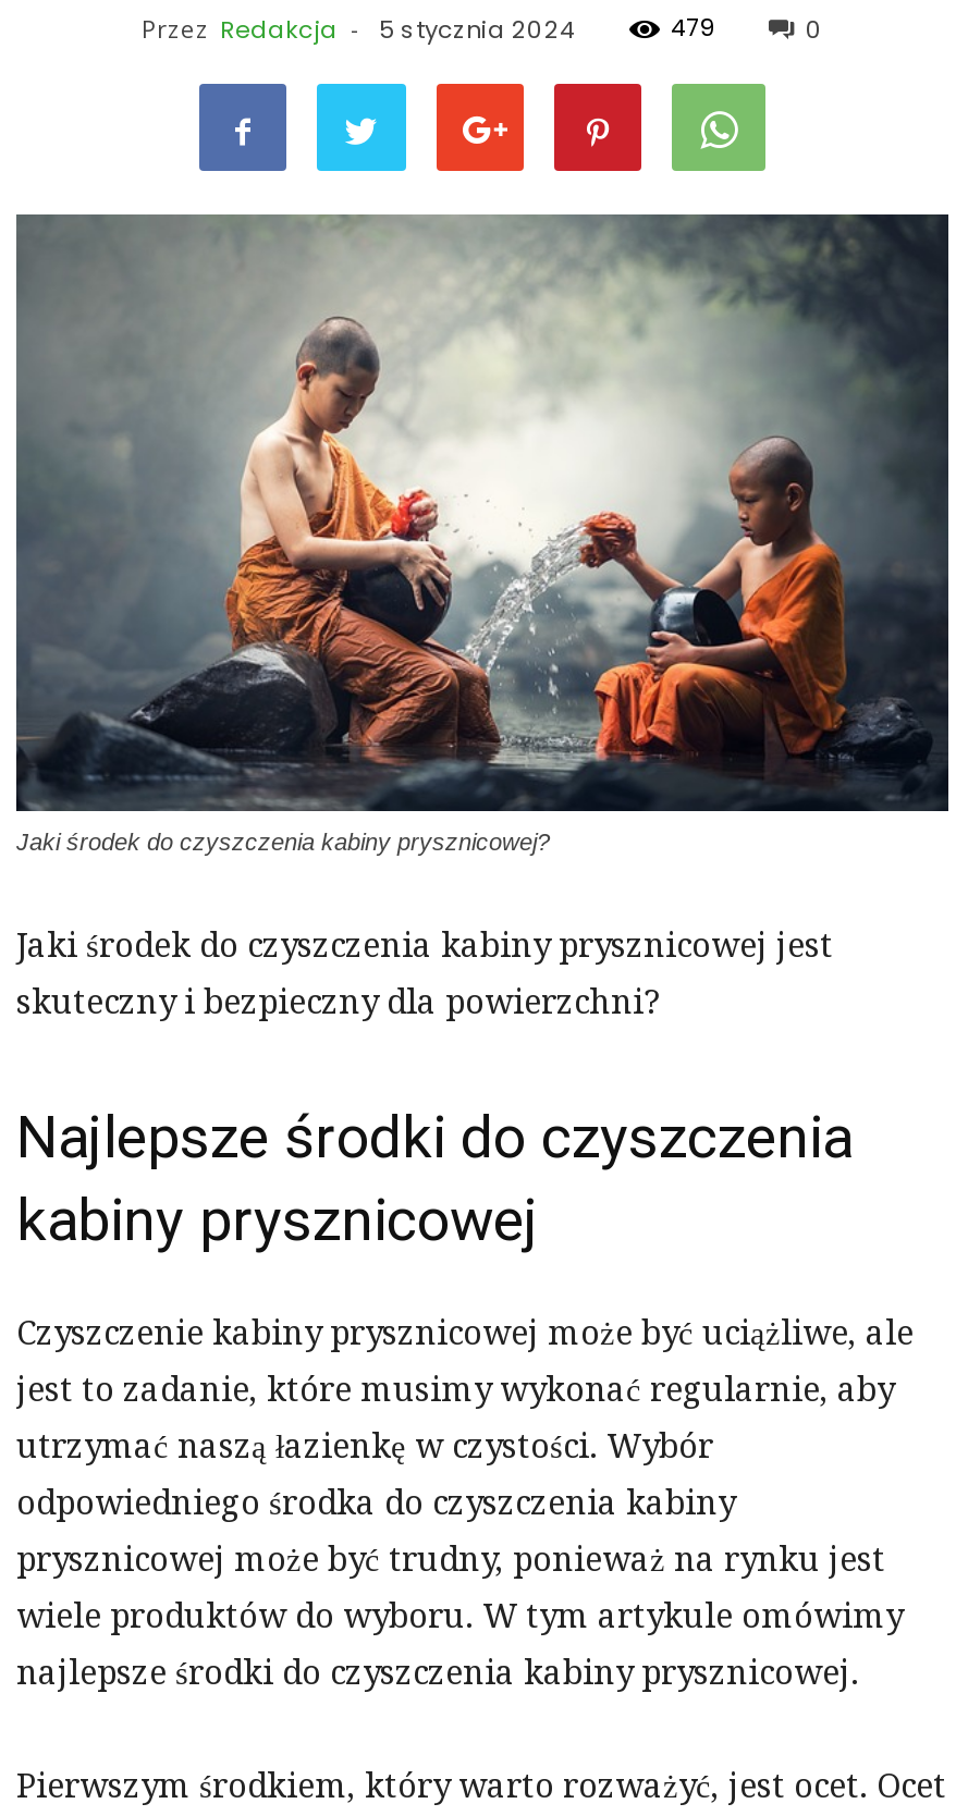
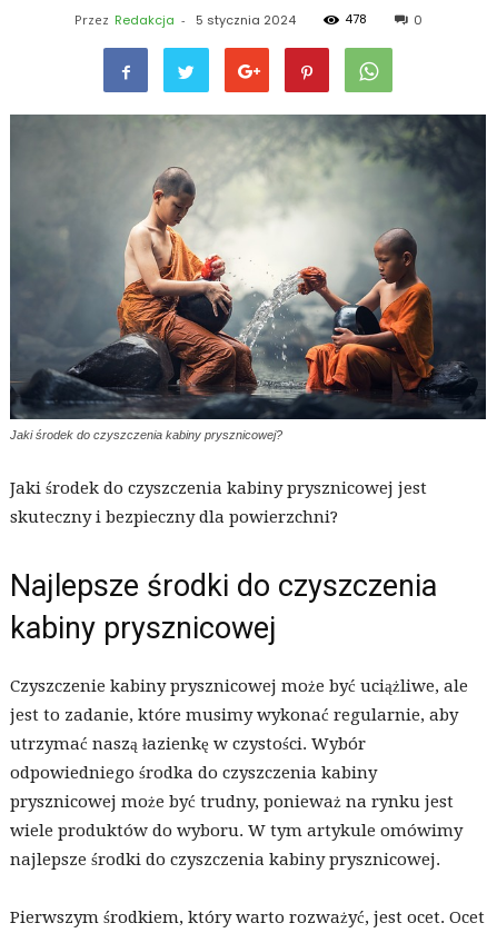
[671,10,714,45] 479 -> [344,10,366,28] 478

